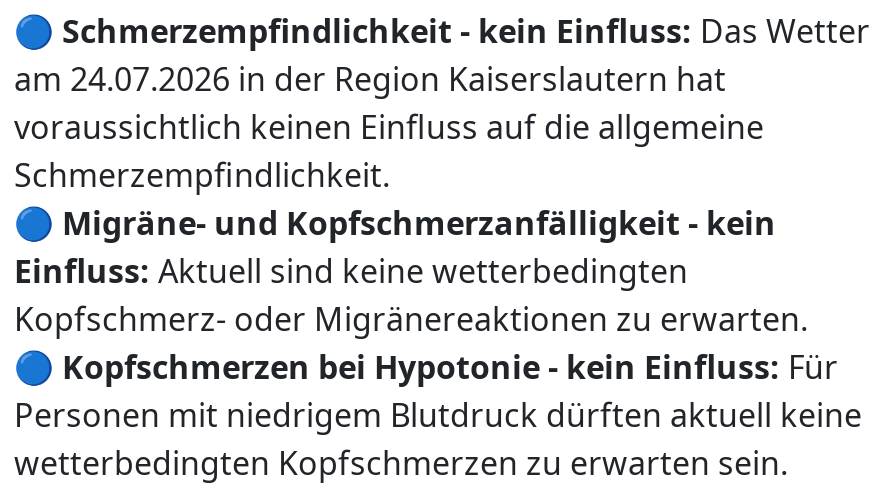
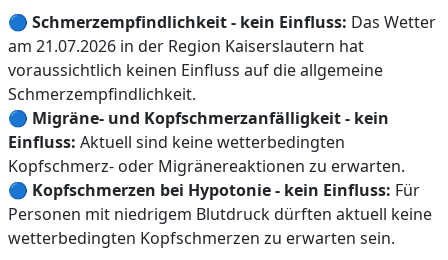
[14,57,726,101] am 24.07.2026 in der Region Kaiserslautern hat -> [8,35,364,57] am 21.07.2026 in der Region Kaiserslautern hat

